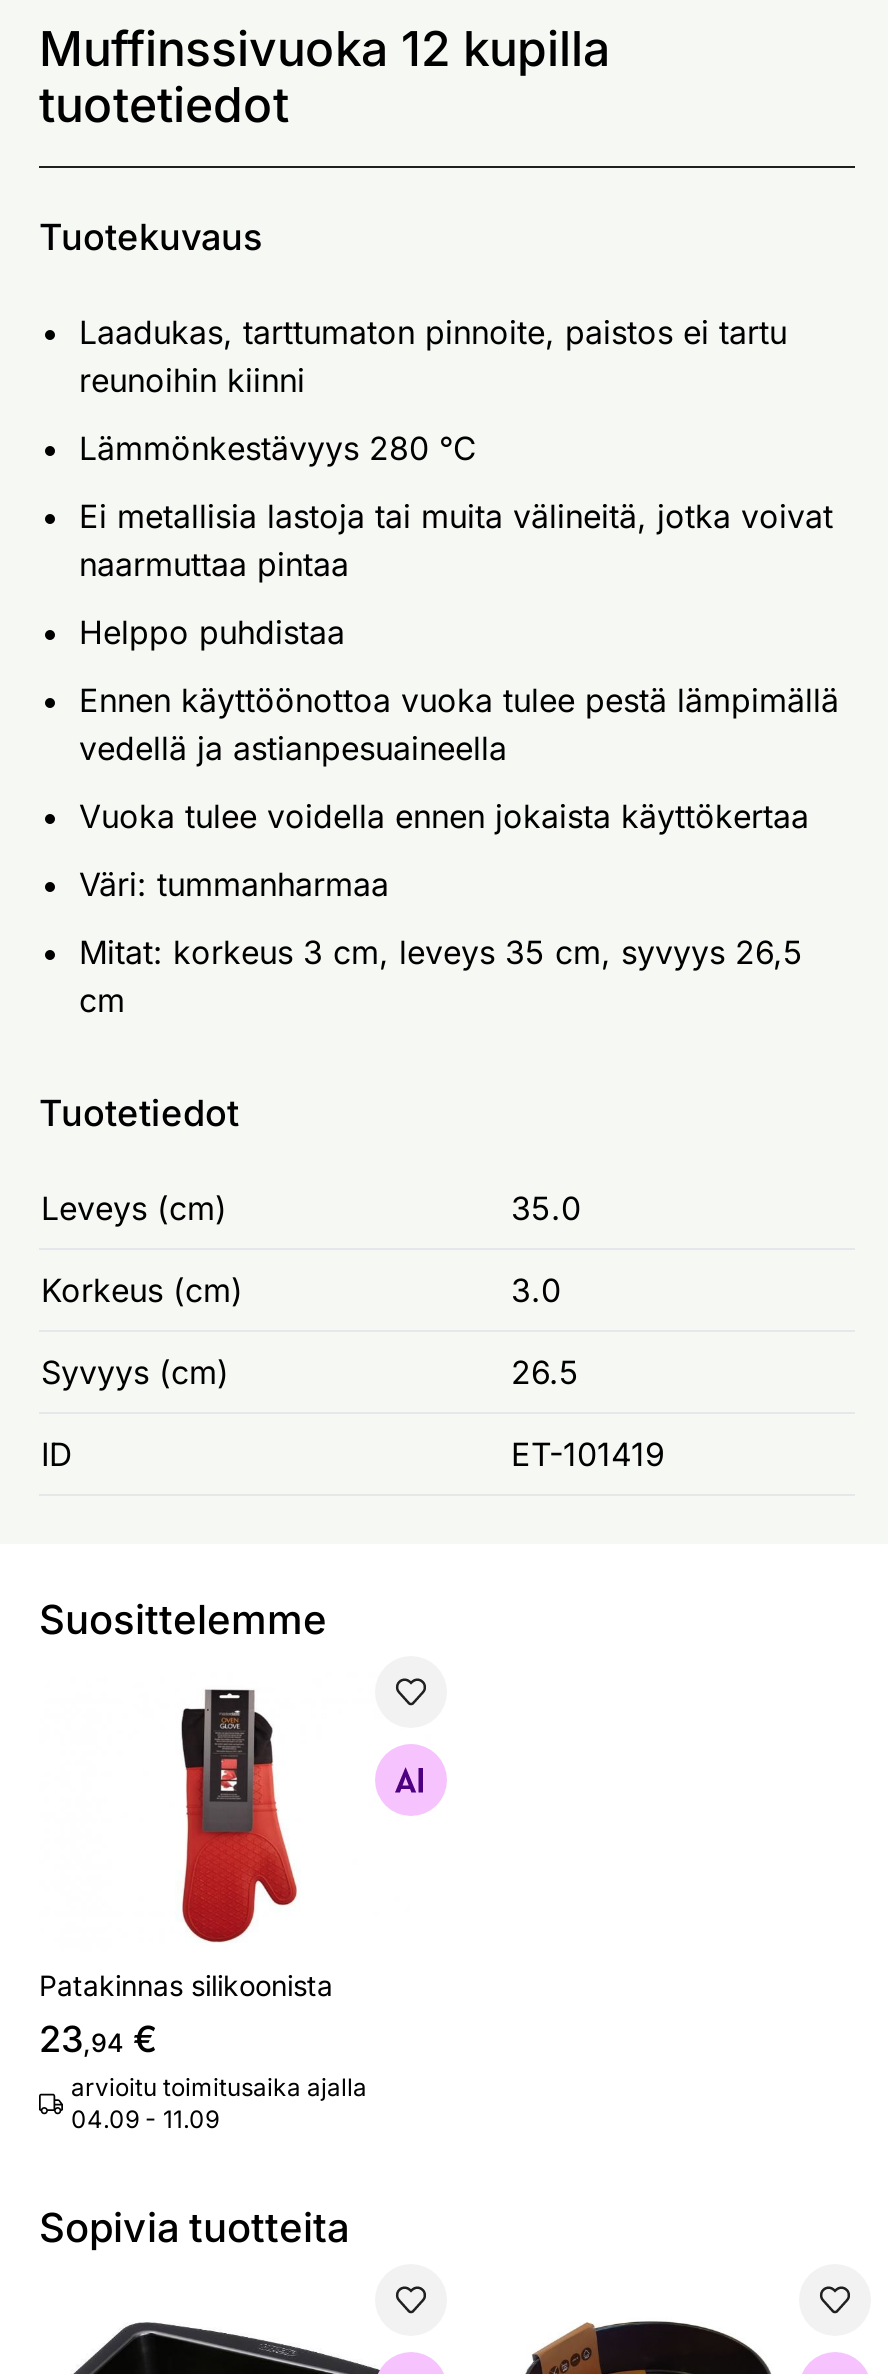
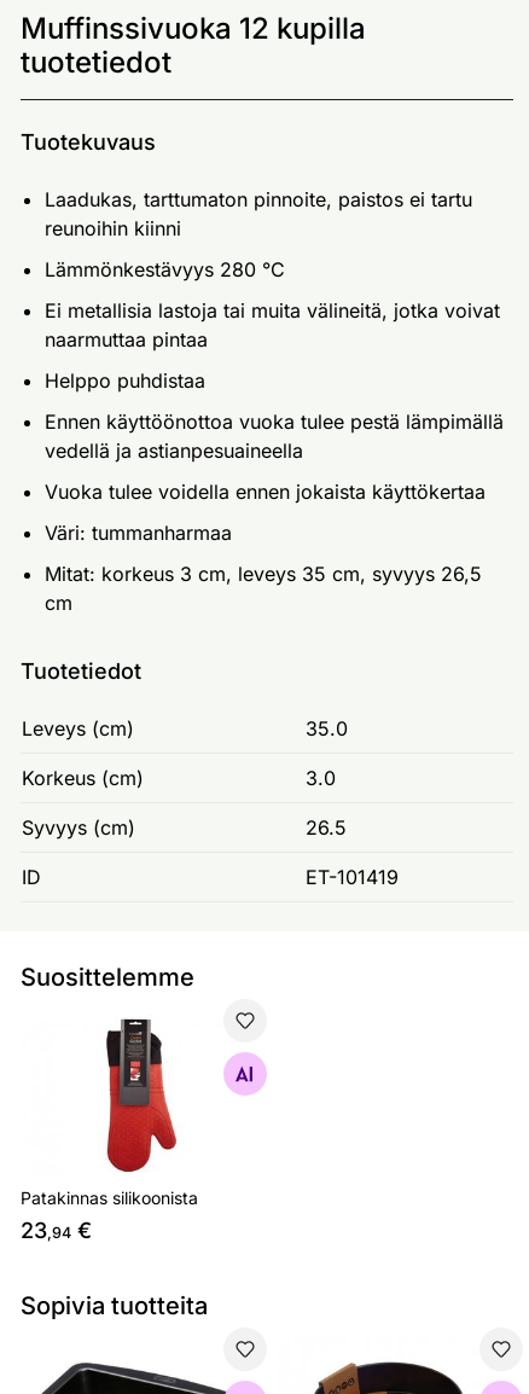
[71,2073,367,2135] arvioitu toimitusaika ajalla | 04.09 - 11.09 -> none

